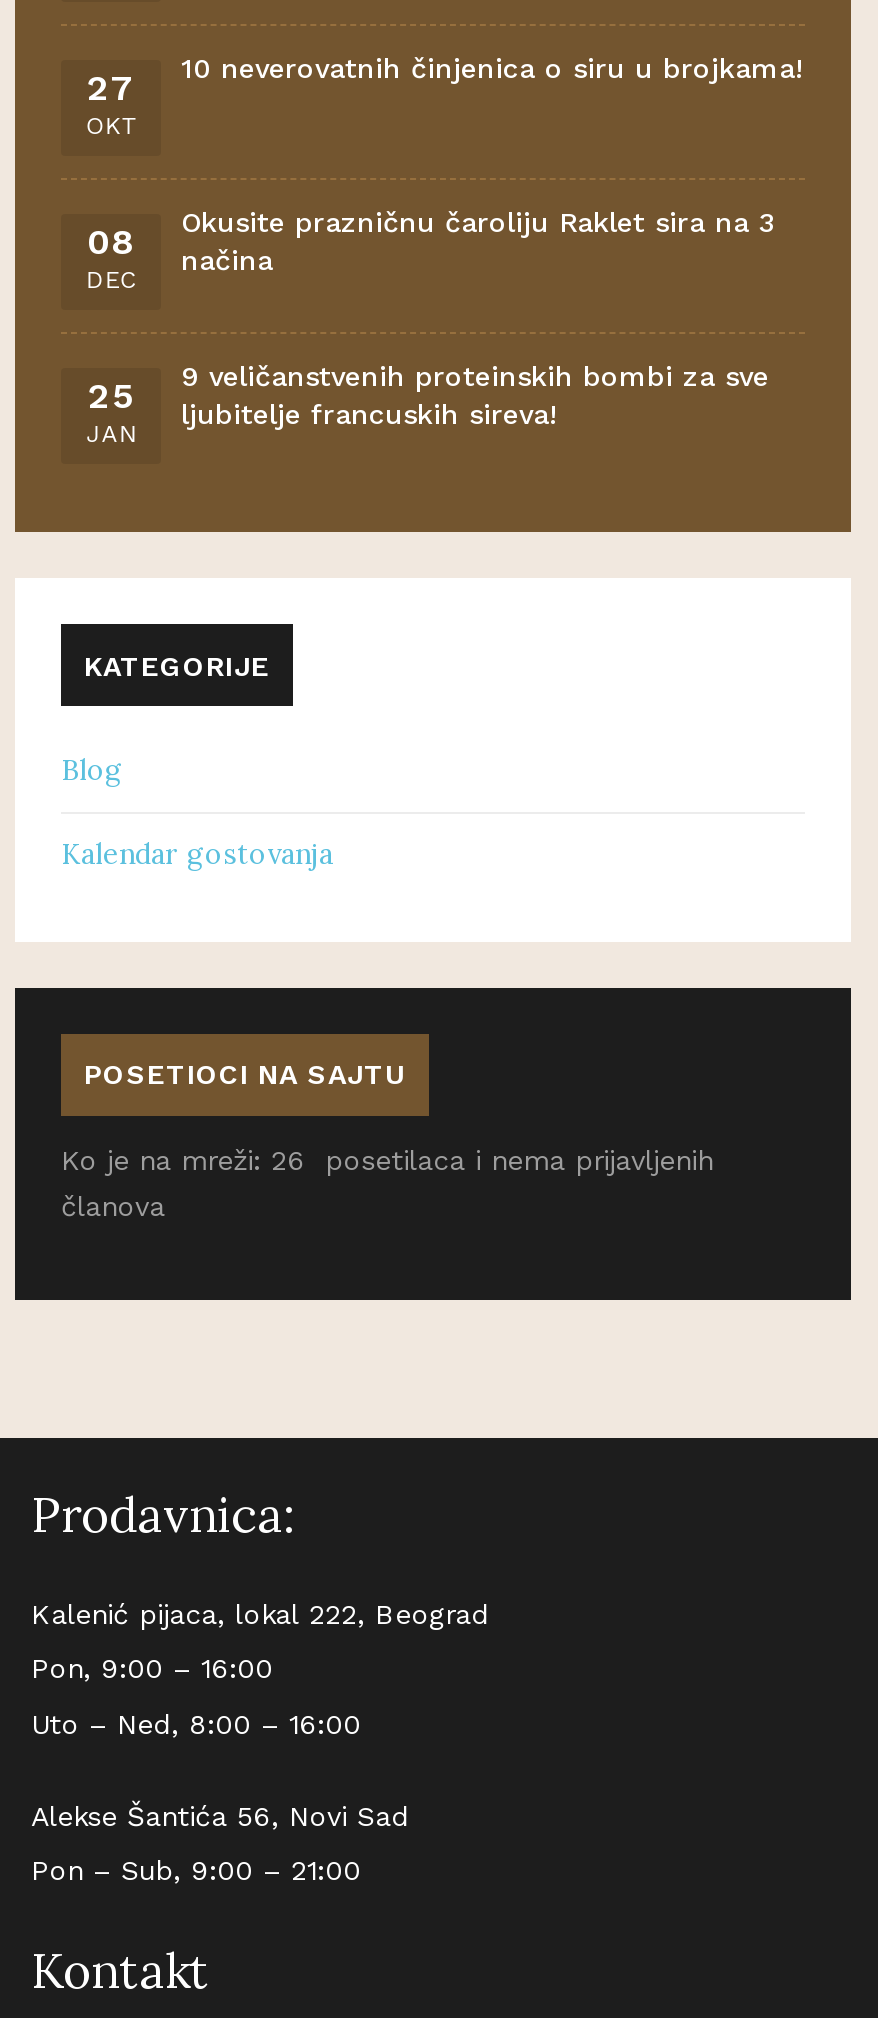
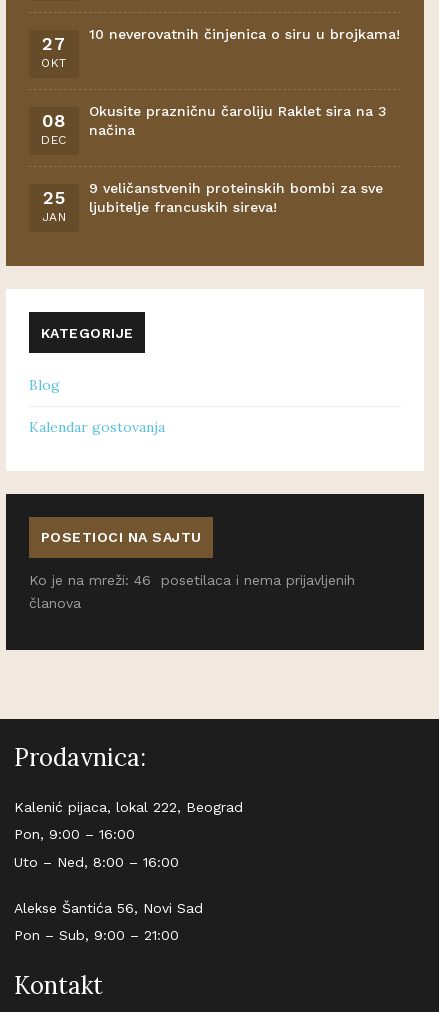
[61,1144,713,1176] Ko je na mreži: 26 posetilaca i nema prijavljenih -> [29,572,355,588] Ko je na mreži: 46 posetilaca i nema prijavljenih

